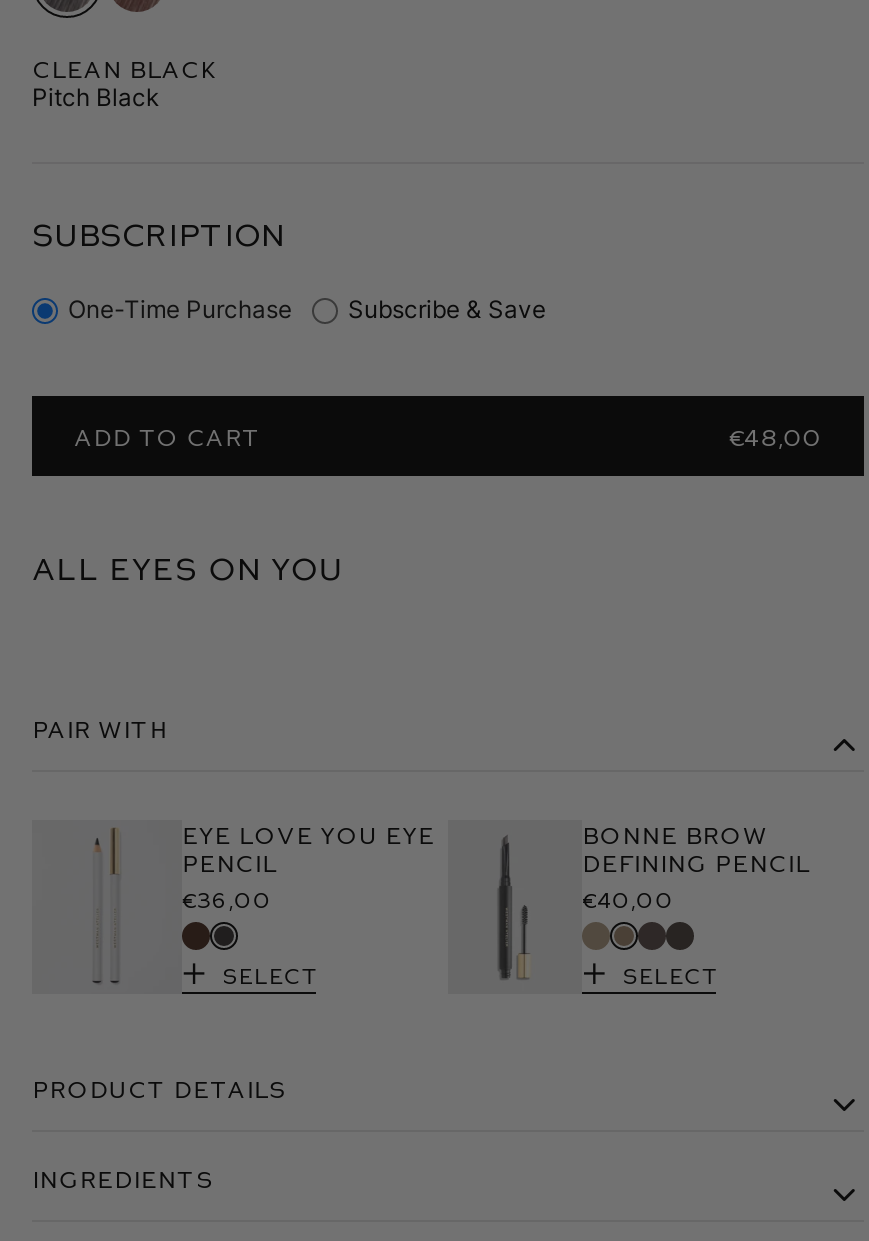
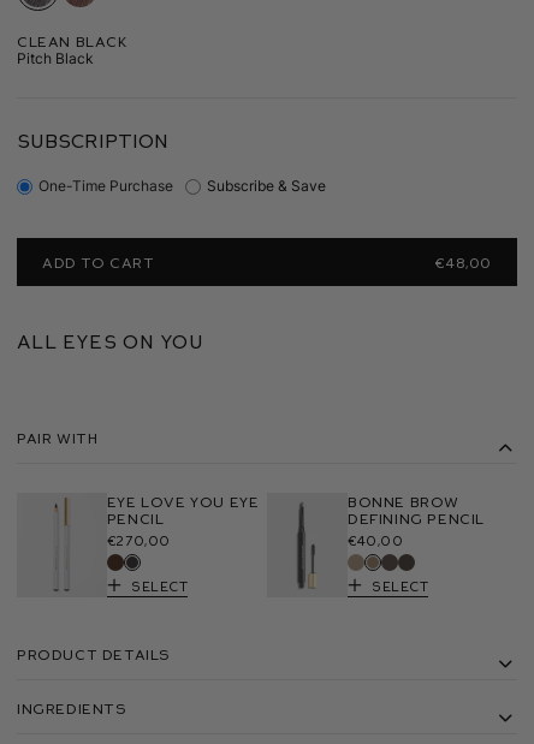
[182,886,272,912] €36,00 -> [107,532,170,548] €270,00

